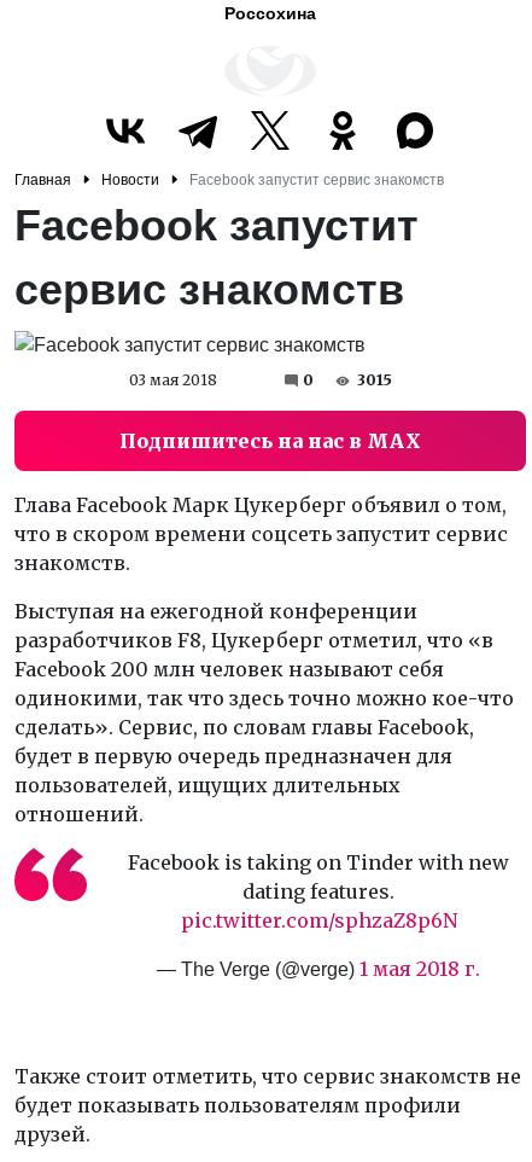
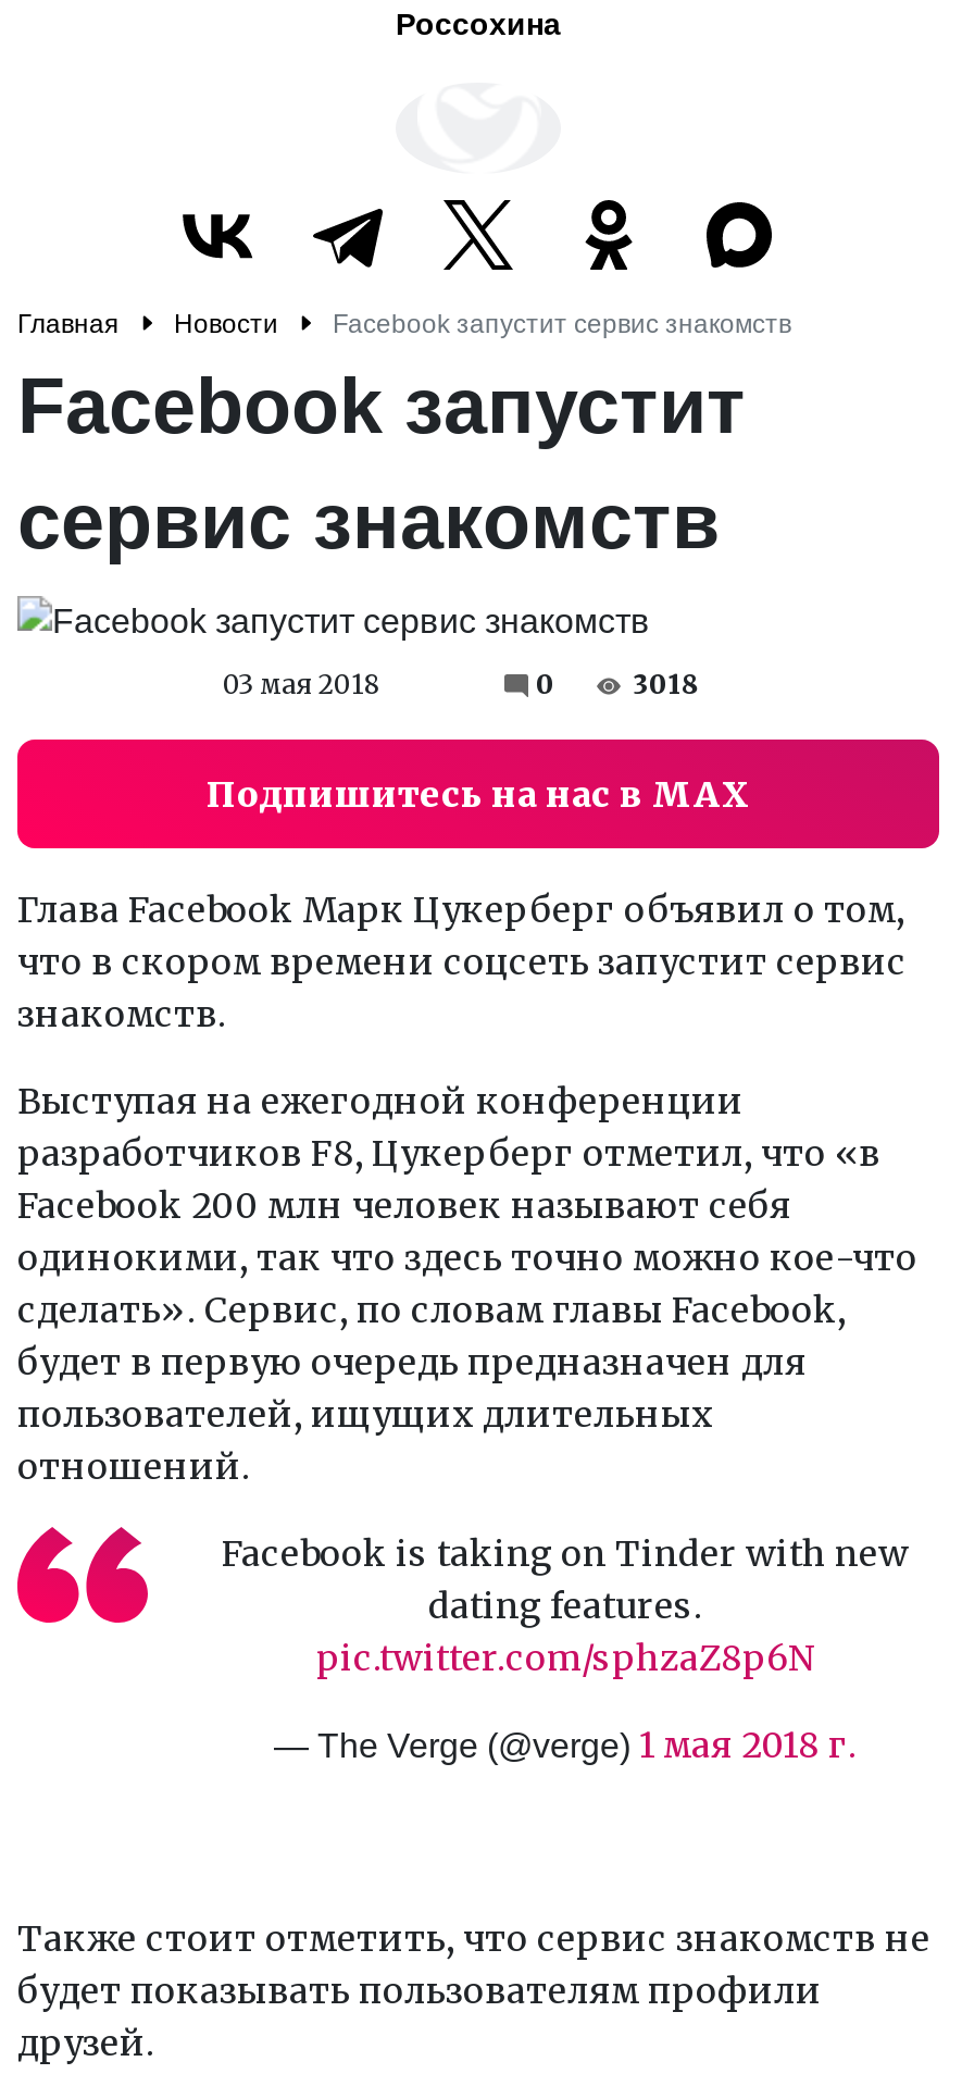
[357,371,392,389] 3015 -> [634,668,699,700] 3018

